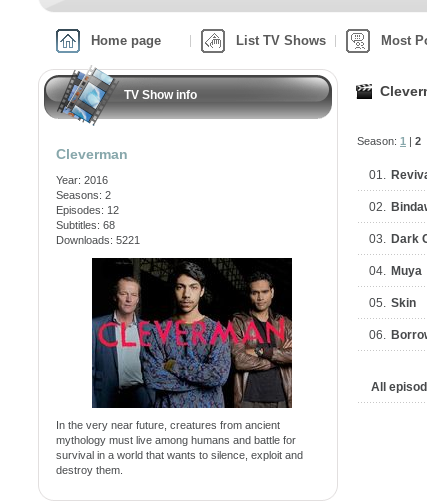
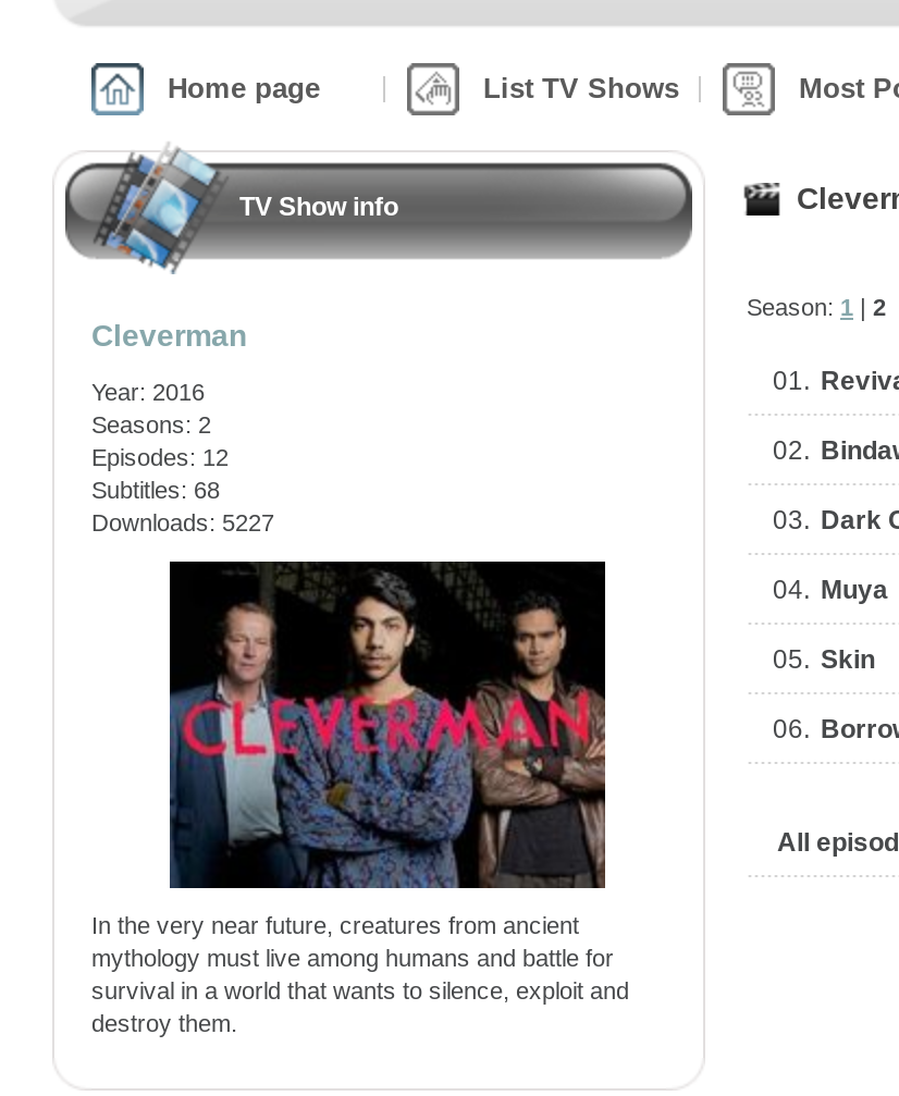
[56,234,140,246] Downloads: 5221 -> [91,509,274,535] Downloads: 5227

